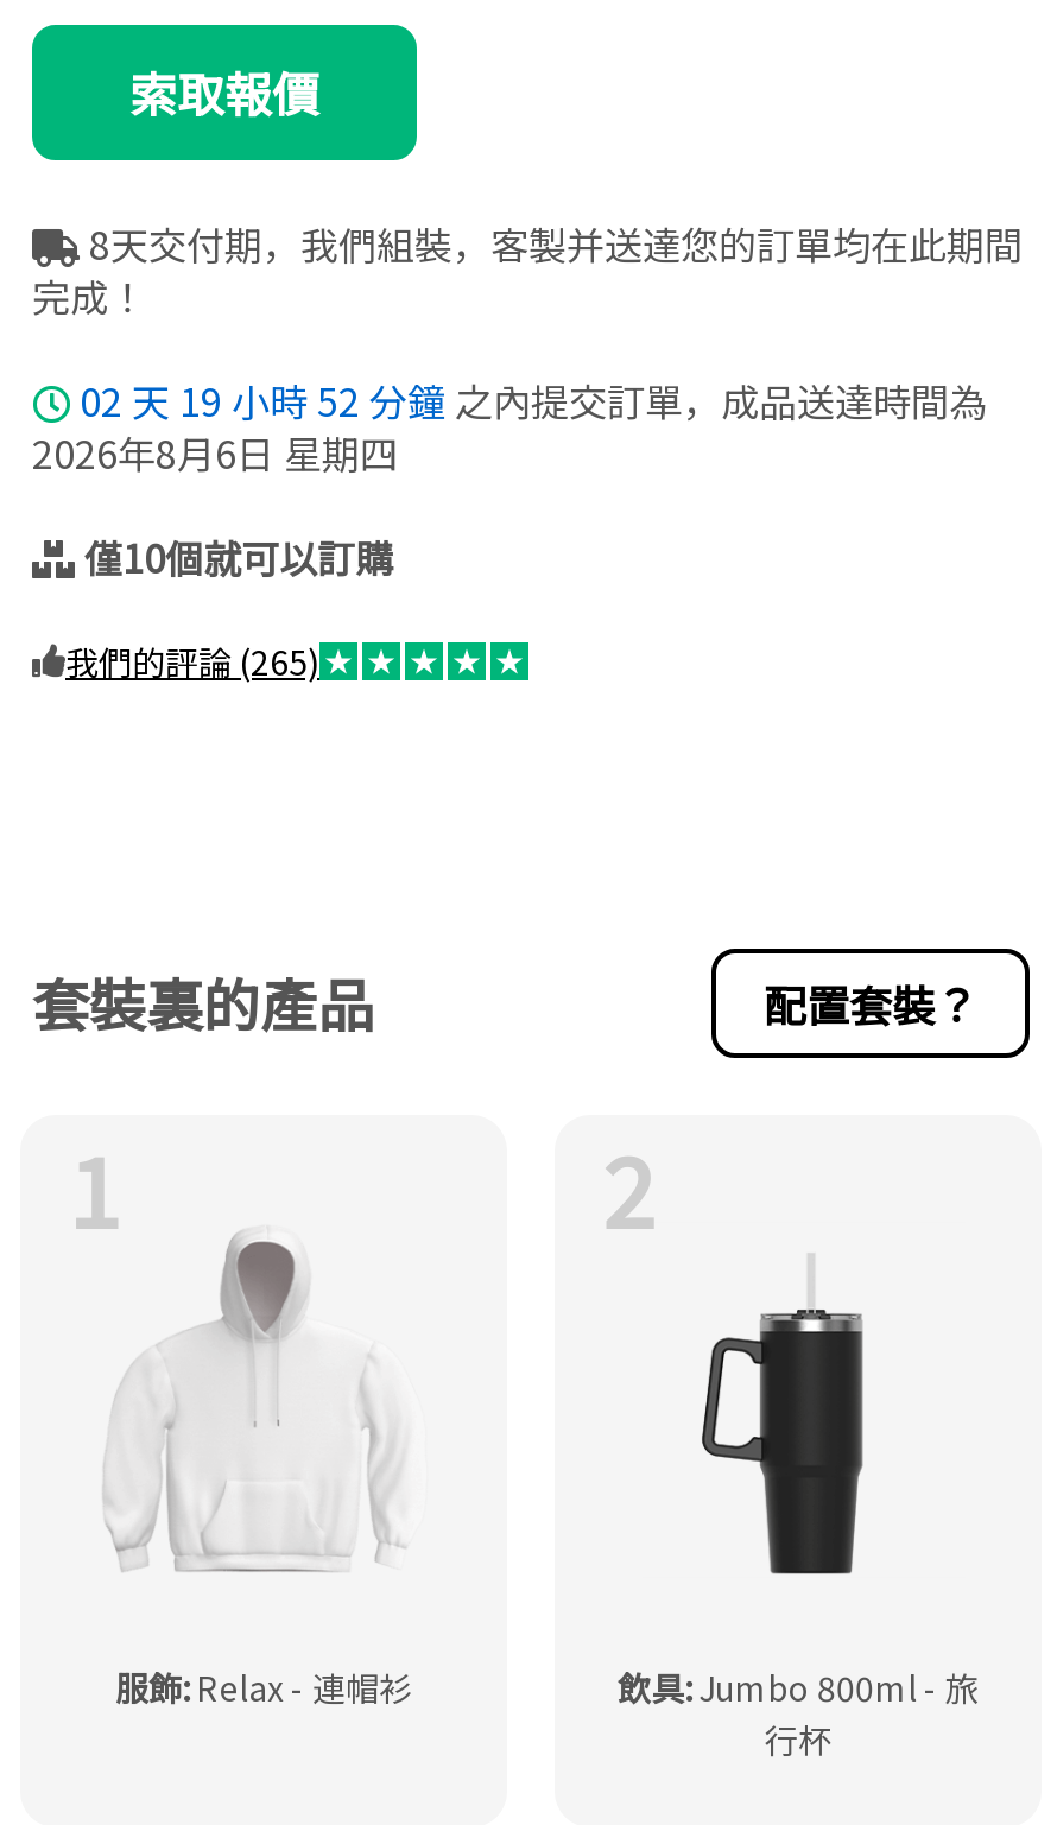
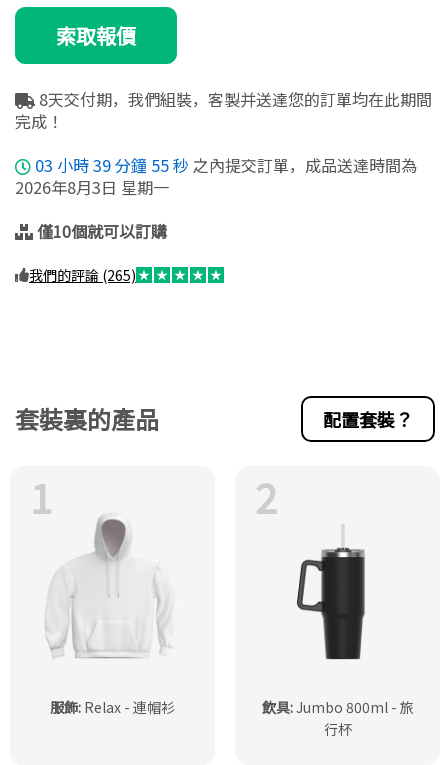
[80,373,987,430] 02天19小時52分鐘之內提交訂單，成品送達時間為 -> [35,153,417,177] 03小時39分鐘55秒之內提交訂單，成品送達時間為
[32,425,398,482] 2026年8月6日 星期四 -> [15,175,169,199] 2026年8月3日 星期一

